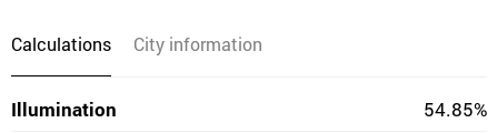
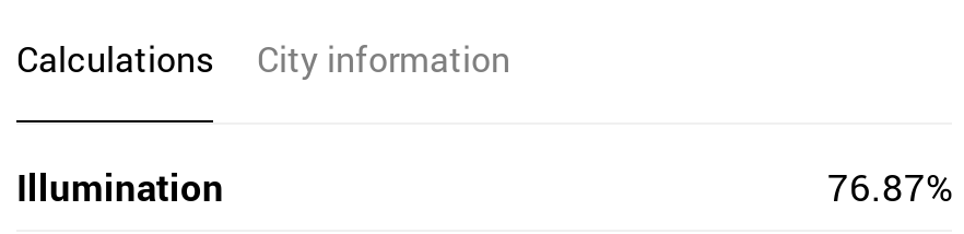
[424,96,487,122] 54.85% -> [827,162,952,212] 76.87%

